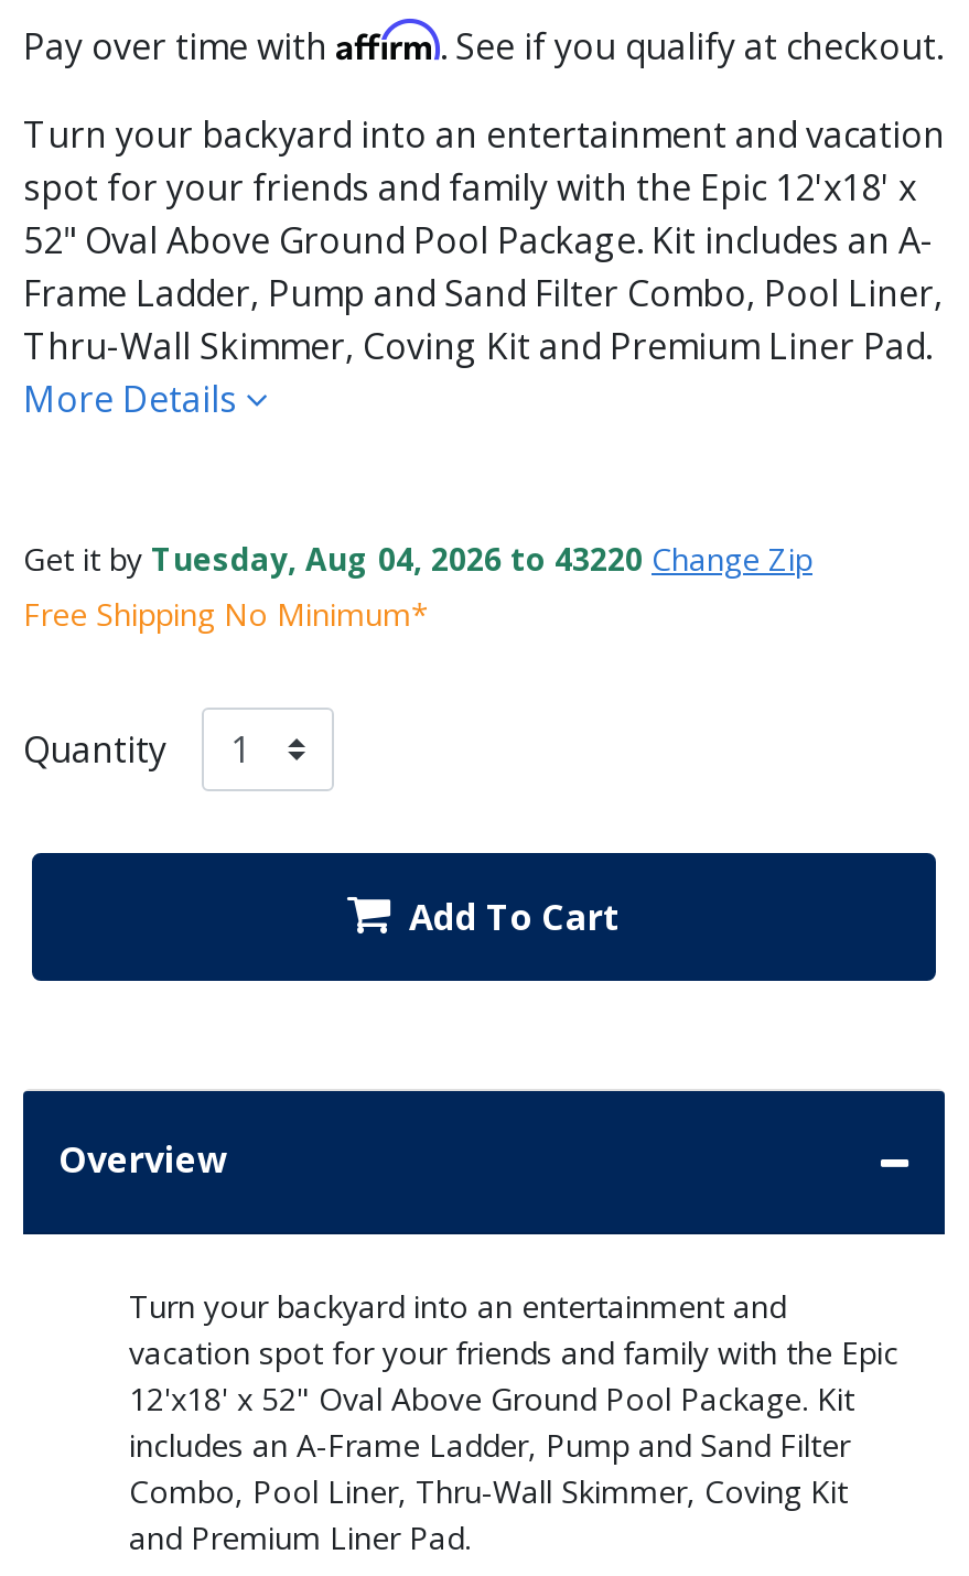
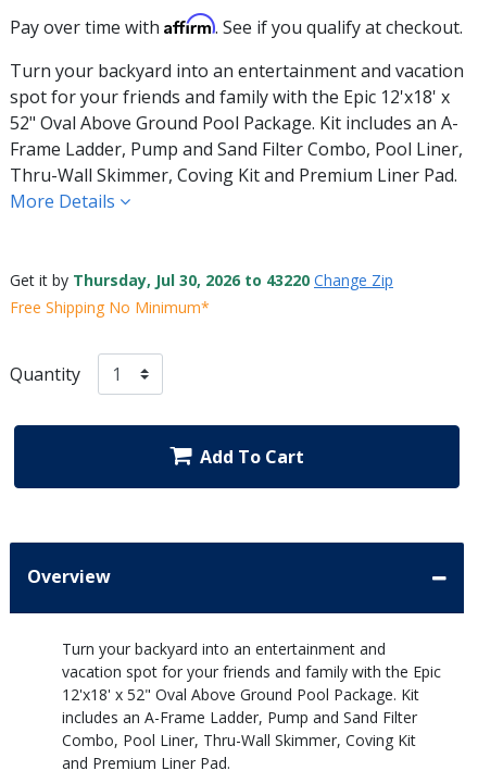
[23,538,812,580] Get it by Tuesday, Aug 04, 2026 to 43220 Change Zip -> [10,270,393,290] Get it by Thursday, Jul 30, 2026 to 43220 Change Zip

